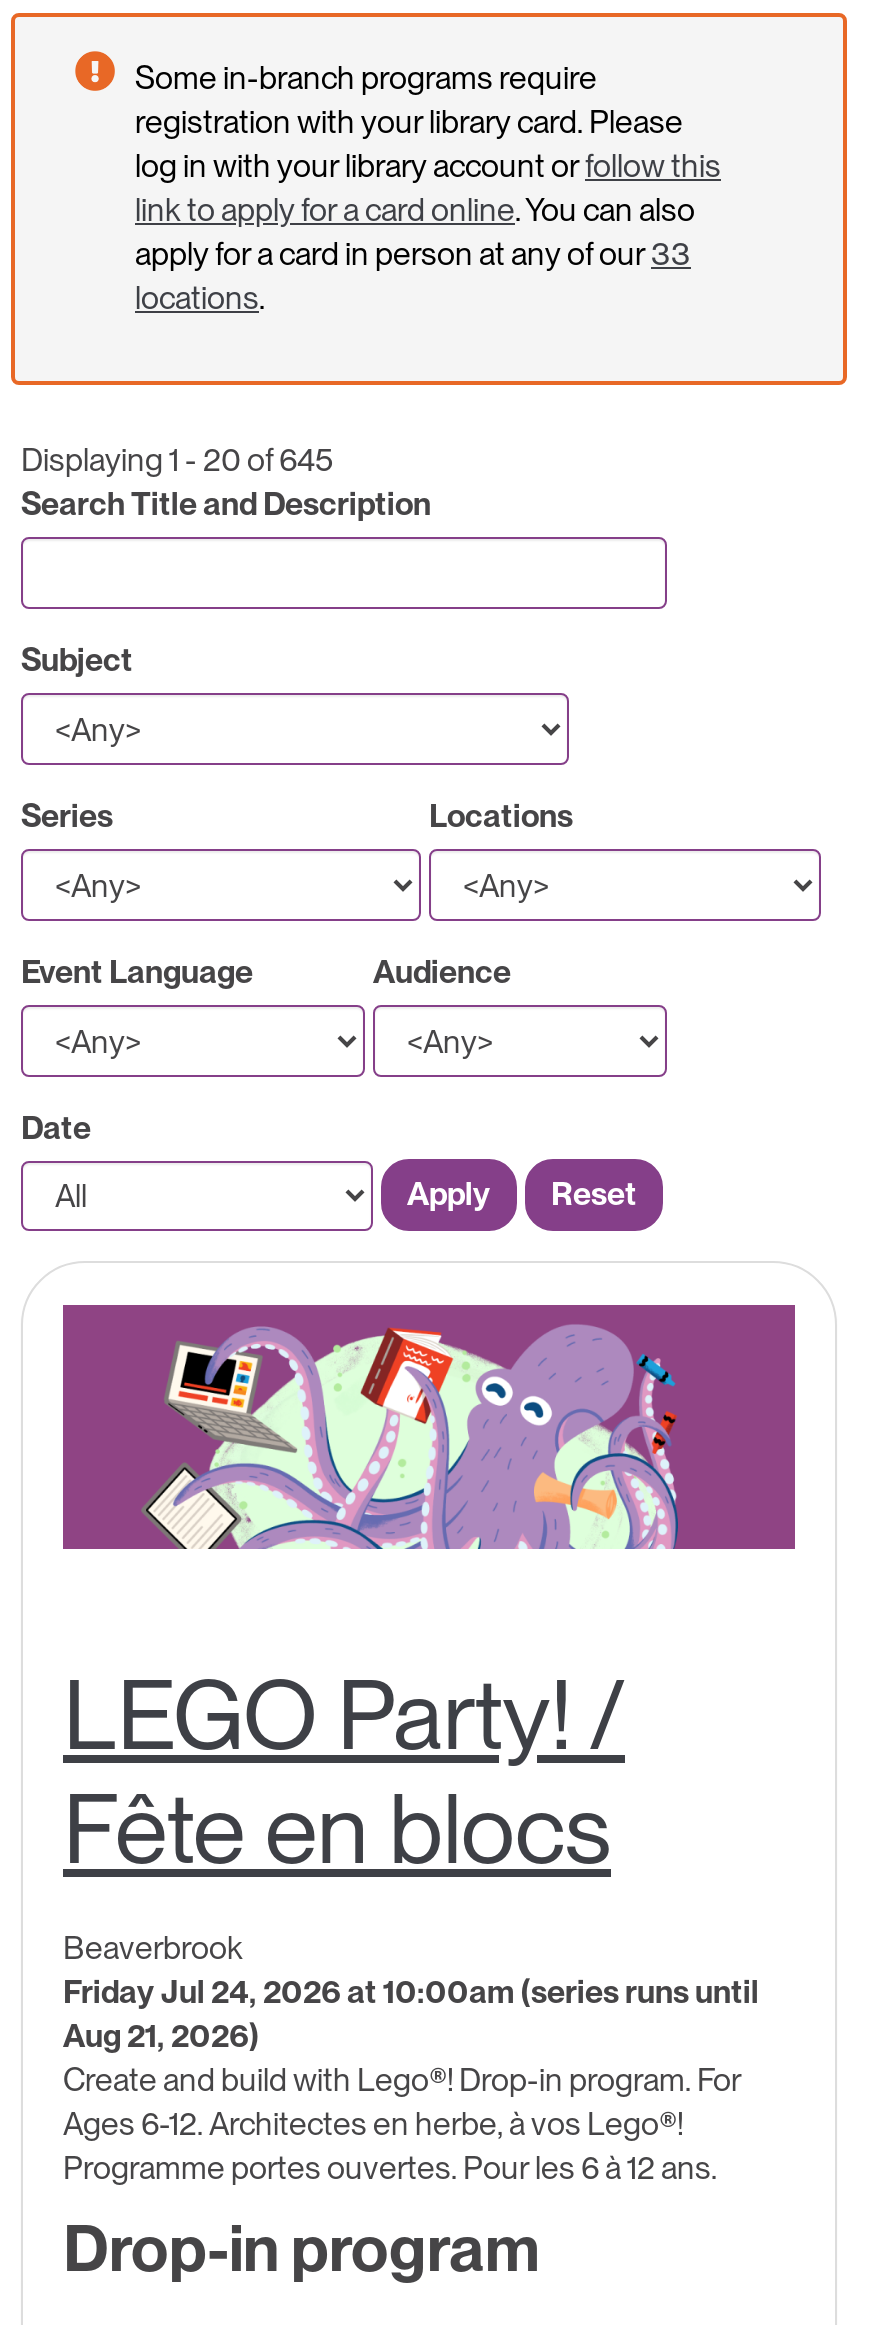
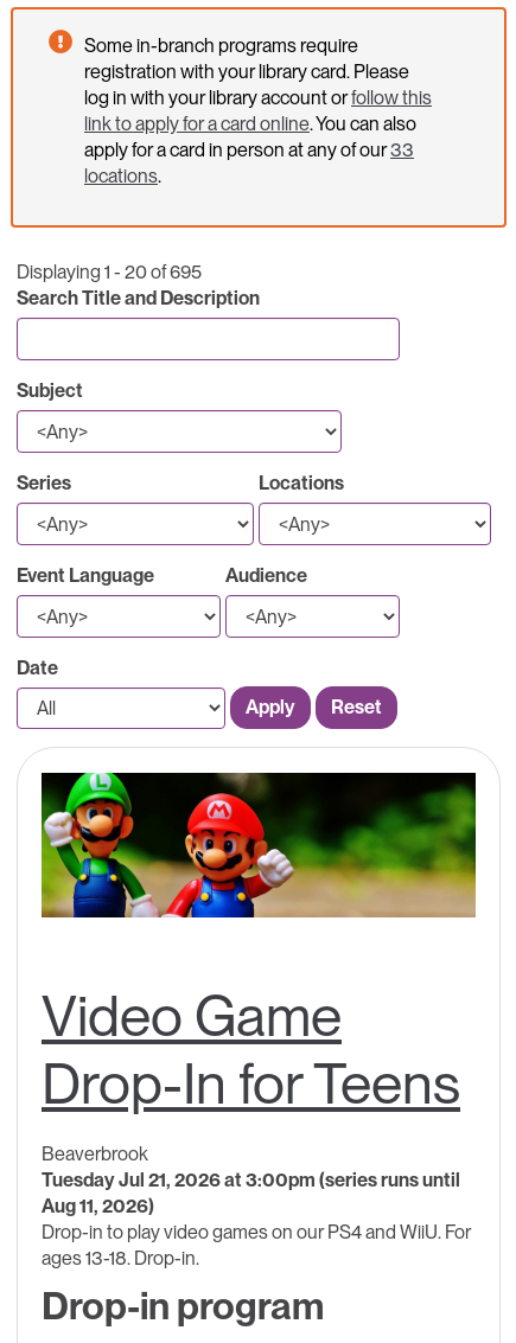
[21,441,333,479] Displaying 1 - 20 of 645 -> [17,261,202,283] Displaying 1 - 20 of 695
[61,1303,797,1551] [image] -> [40,772,477,919] [image]
[63,1657,625,1887] LEGO Party! / | Fête en blocs -> [42,981,460,1118] Video Game | Drop-In for Teens
[63,1973,759,2187] Friday Jul 24, 2026 at 10:00am (series runs until | Aug 21, 2026) | Create and build with Lego®! Drop-in program. For | Ages 6-12. Architectes en herbe, à vos Lego®! | Programme portes ouvertes. Pour les 6 à 12 ans. -> [42,1169,471,1270] Tuesday Jul 21, 2026 at 3:00pm (series runs until | Aug 11, 2026) | Drop-in to play video games on our PS4 and WiiU. For | ages 13-18. Drop-in.

